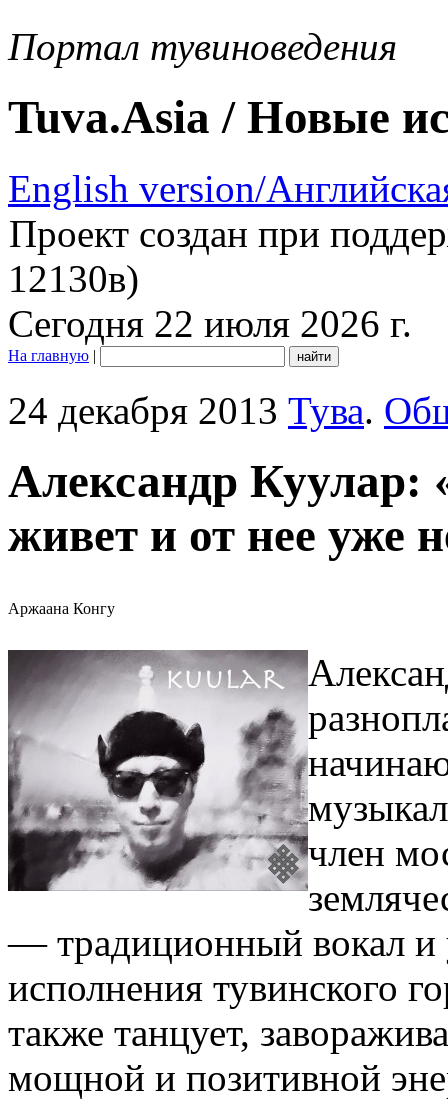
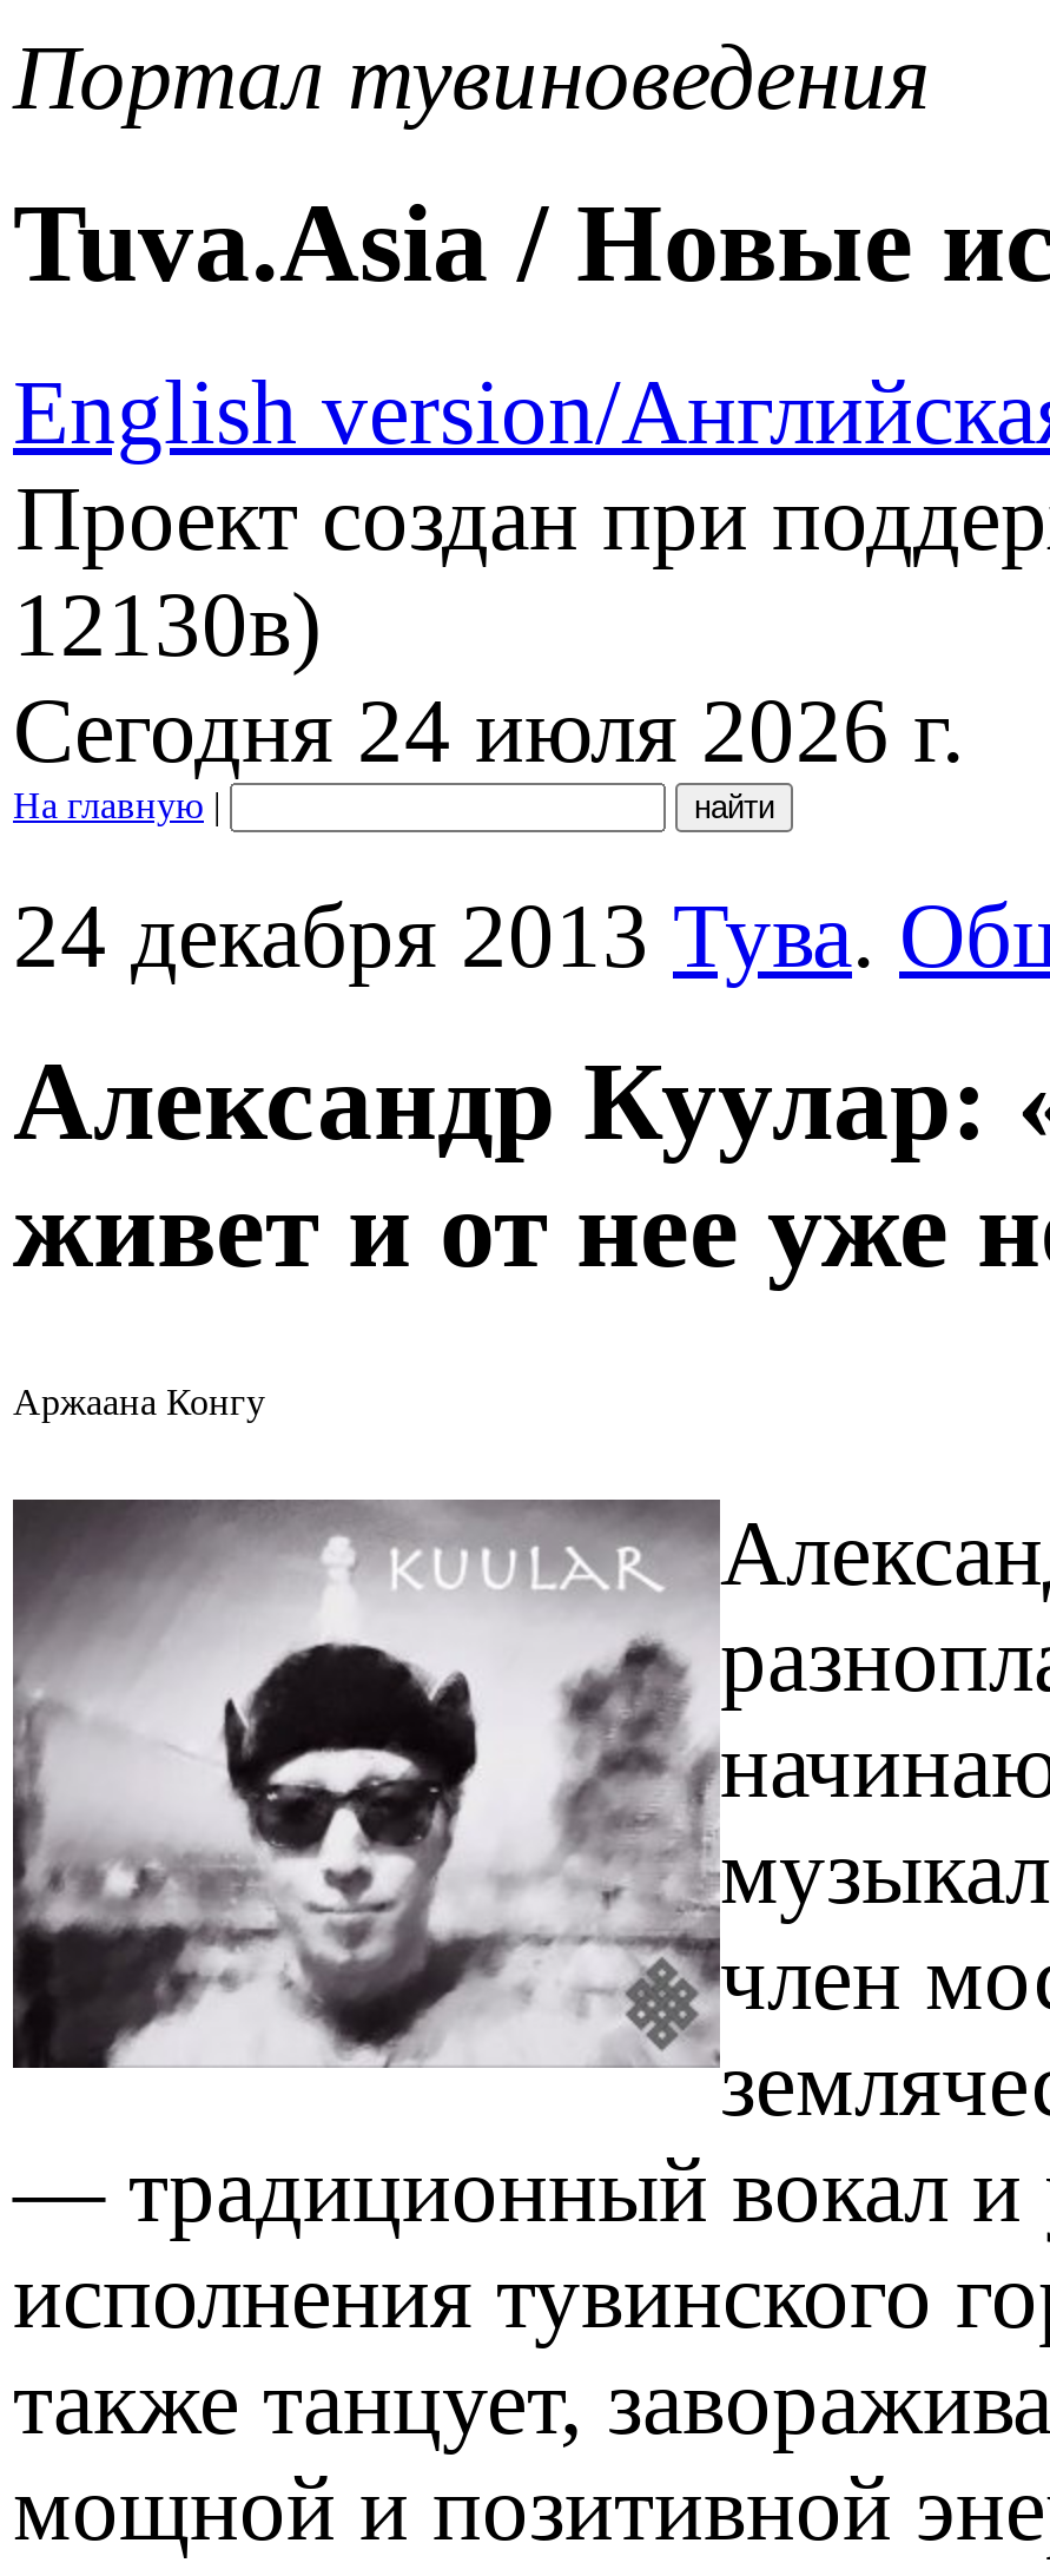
[8,302,412,345] Сегодня 22 июля 2026 г. -> [13,679,965,780] Сегодня 24 июля 2026 г.

